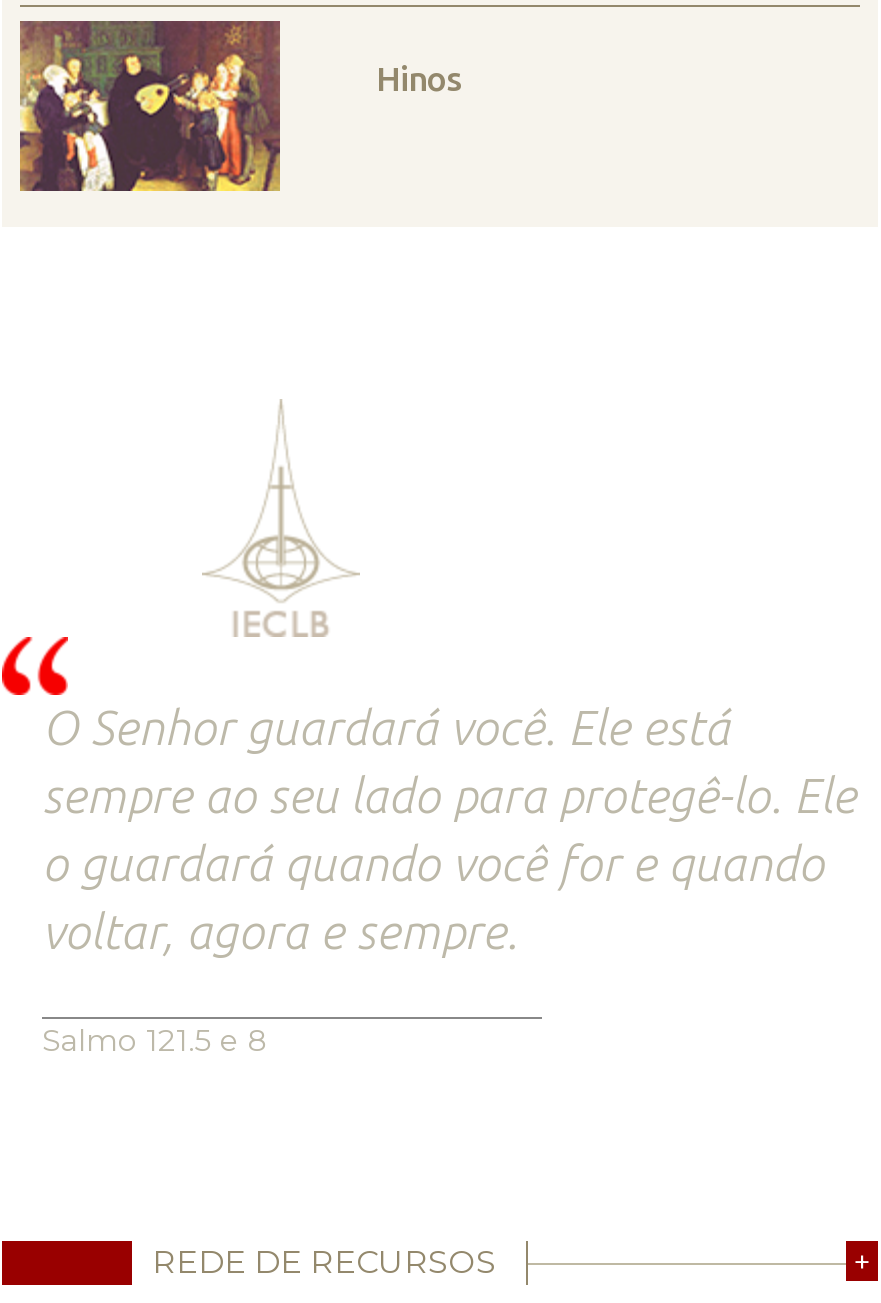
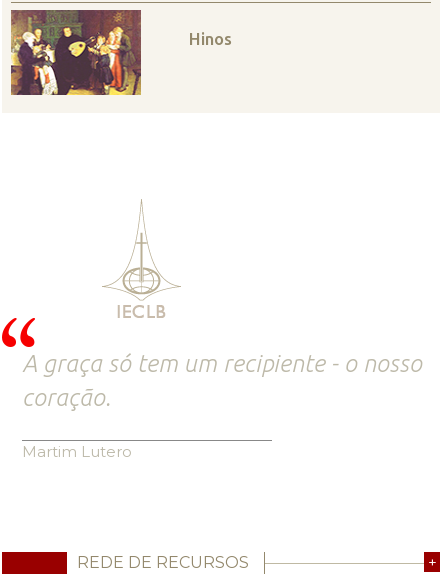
[42,701,856,959] O Senhor guardará você. Ele está | sempre ao seu lado para protegê-lo. Ele | o guardará quando você for e quando | voltar, agora e sempre. -> [22,350,422,411] A graça só tem um recipiente - o nosso | coração.
[42,1021,268,1059] Salmo 121.5 e 8 -> [22,442,132,461] Martim Lutero

